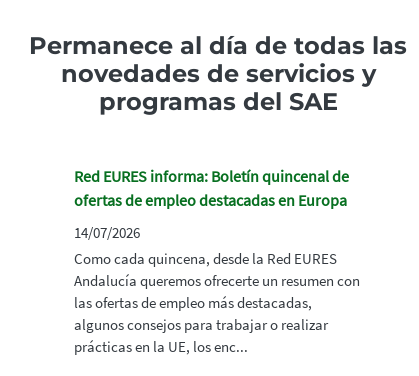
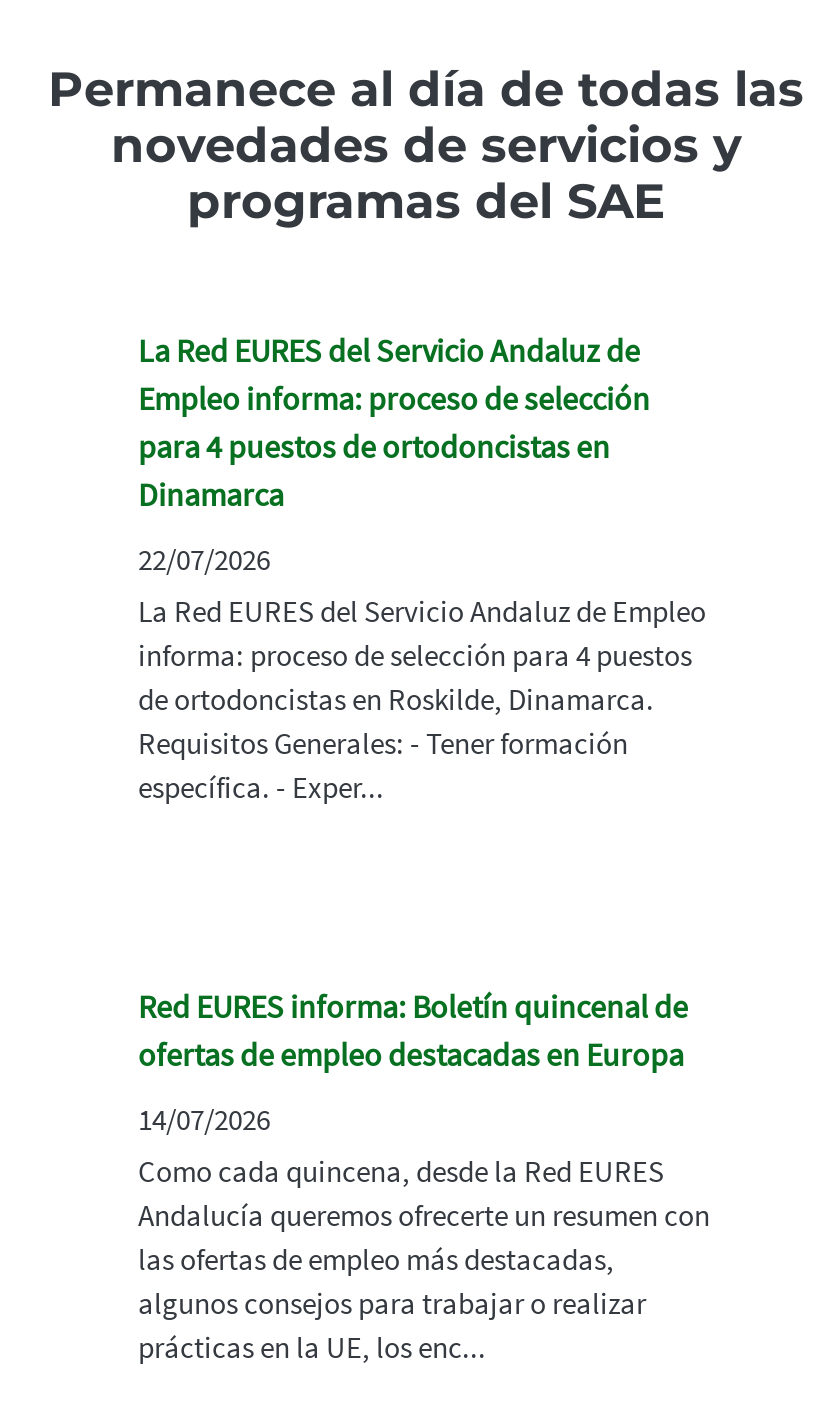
none -> [138,330,706,806] La Red EURES del Servicio Andaluz de | Empleo informa: proceso de selección | para 4 puestos de ortodoncistas en | Dinamarca | 22/07/2026 | La Red EURES del Servicio Andaluz de Empleo | informa: proceso de selección para 4 puestos | de ortodoncistas en Roskilde, Dinamarca. | Requisitos Generales: - Tener formación | específica. - Exper...

